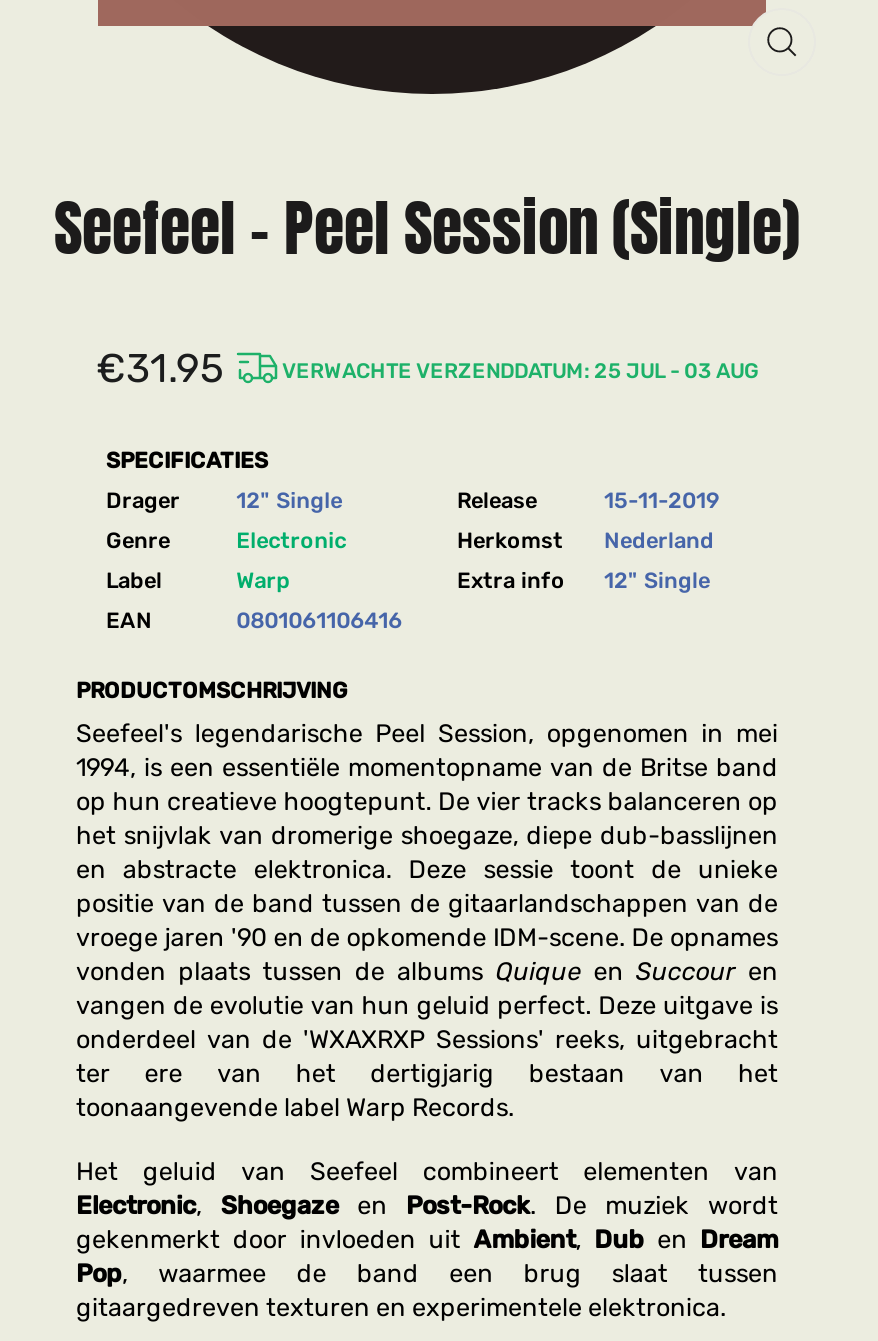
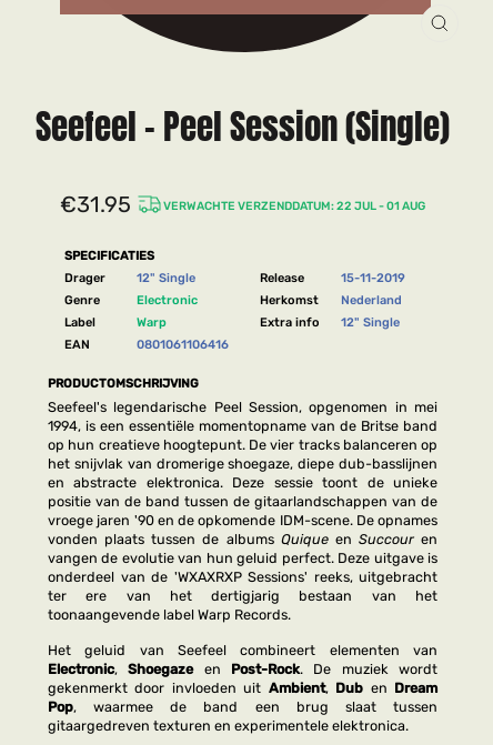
[282,358,758,384] VERWACHTE VERZENDDATUM: 25 JUL - 03 AUG -> [163,199,425,213] VERWACHTE VERZENDDATUM: 22 JUL - 01 AUG

